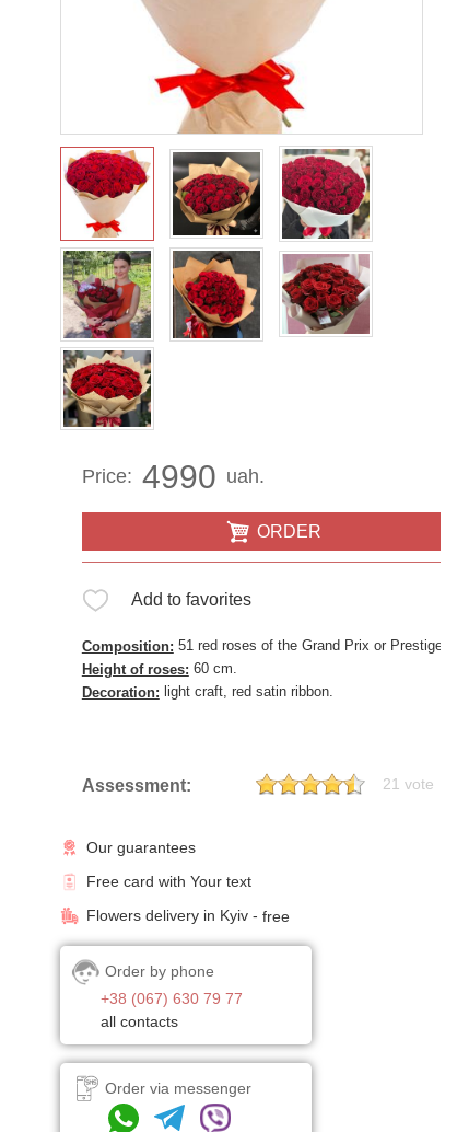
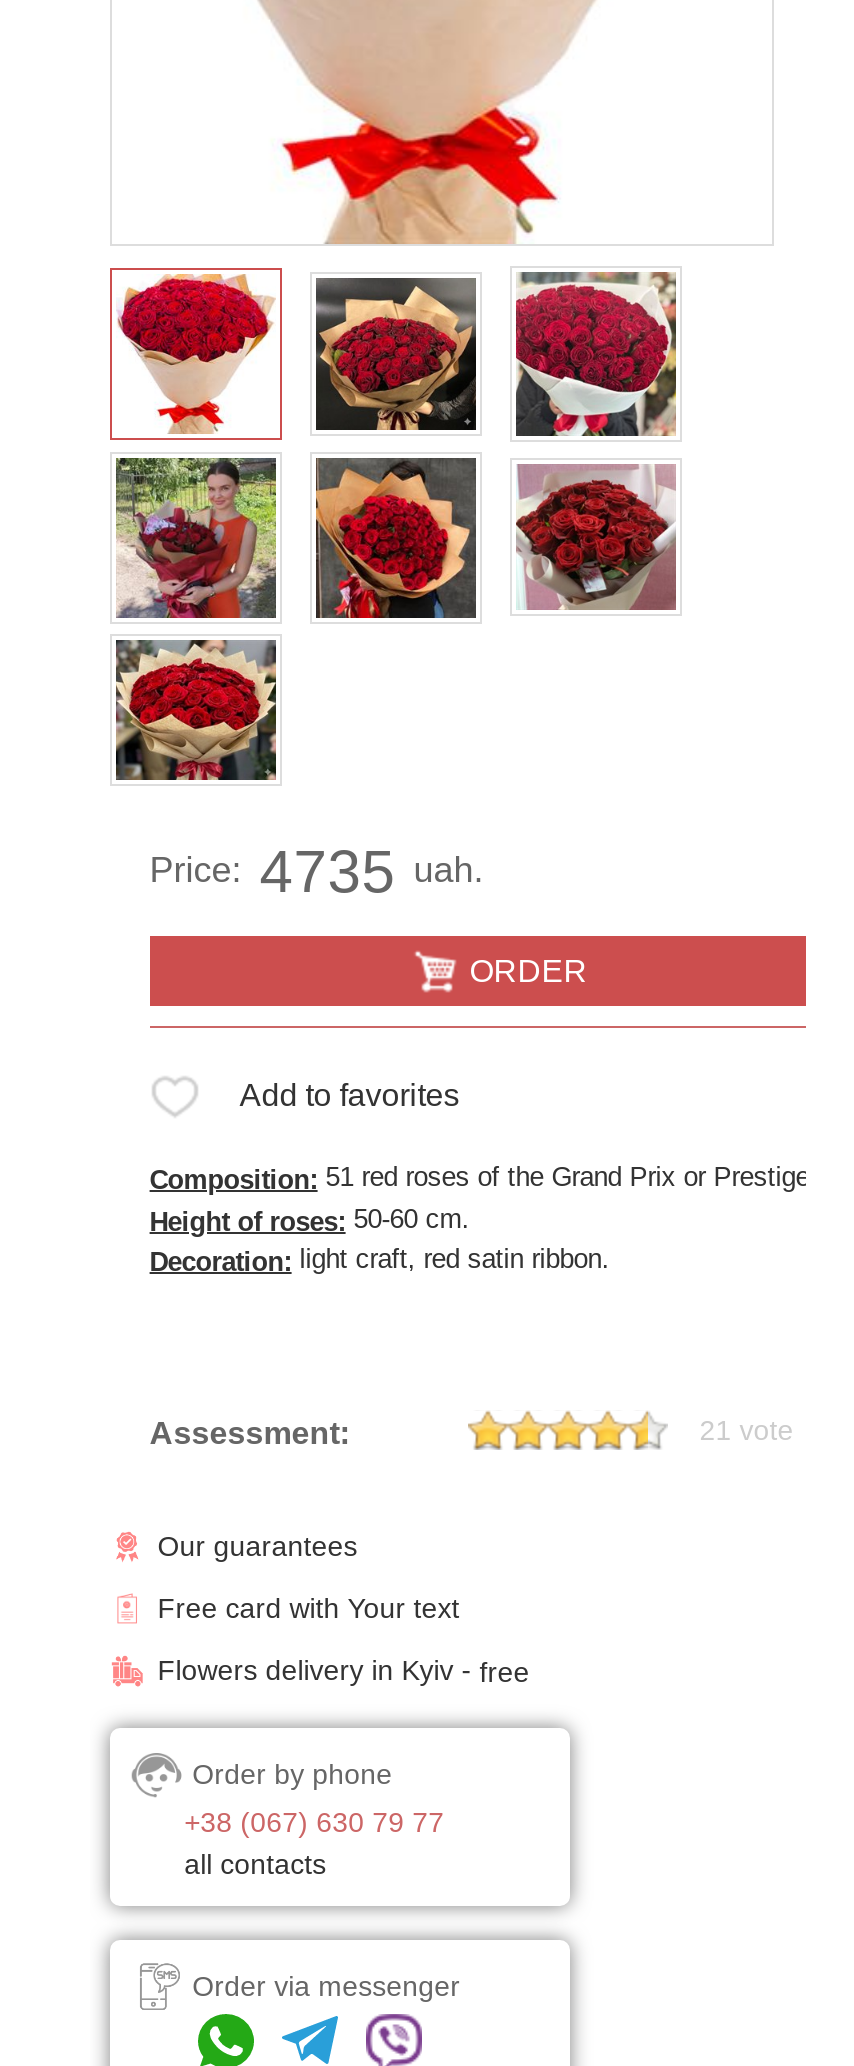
[82,459,264,495] Price: 4990 uah. -> [150,839,484,905] Price: 4735 uah.
[82,660,237,678] Height of roses: 60 cm. -> [150,1204,470,1237] Height of roses: 50-60 cm.

